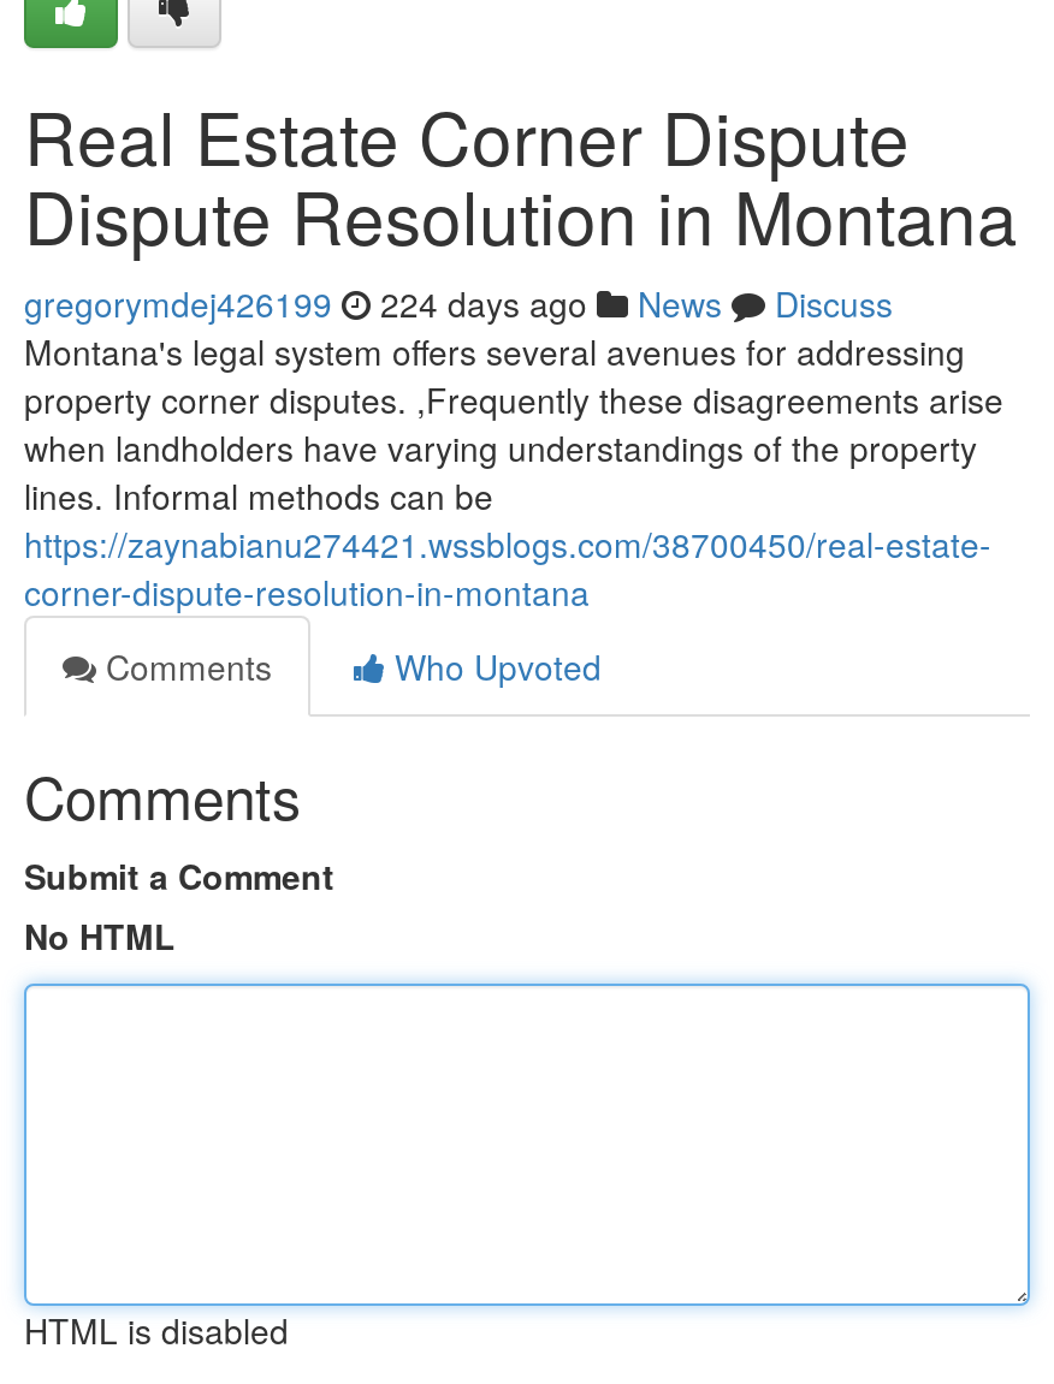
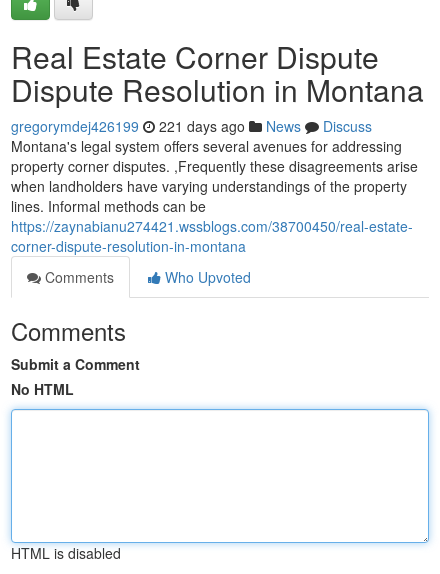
[24,279,893,327] gregorymdej426199 224 days ago News Discuss -> [11,116,372,136] gregorymdej426199 221 days ago News Discuss

